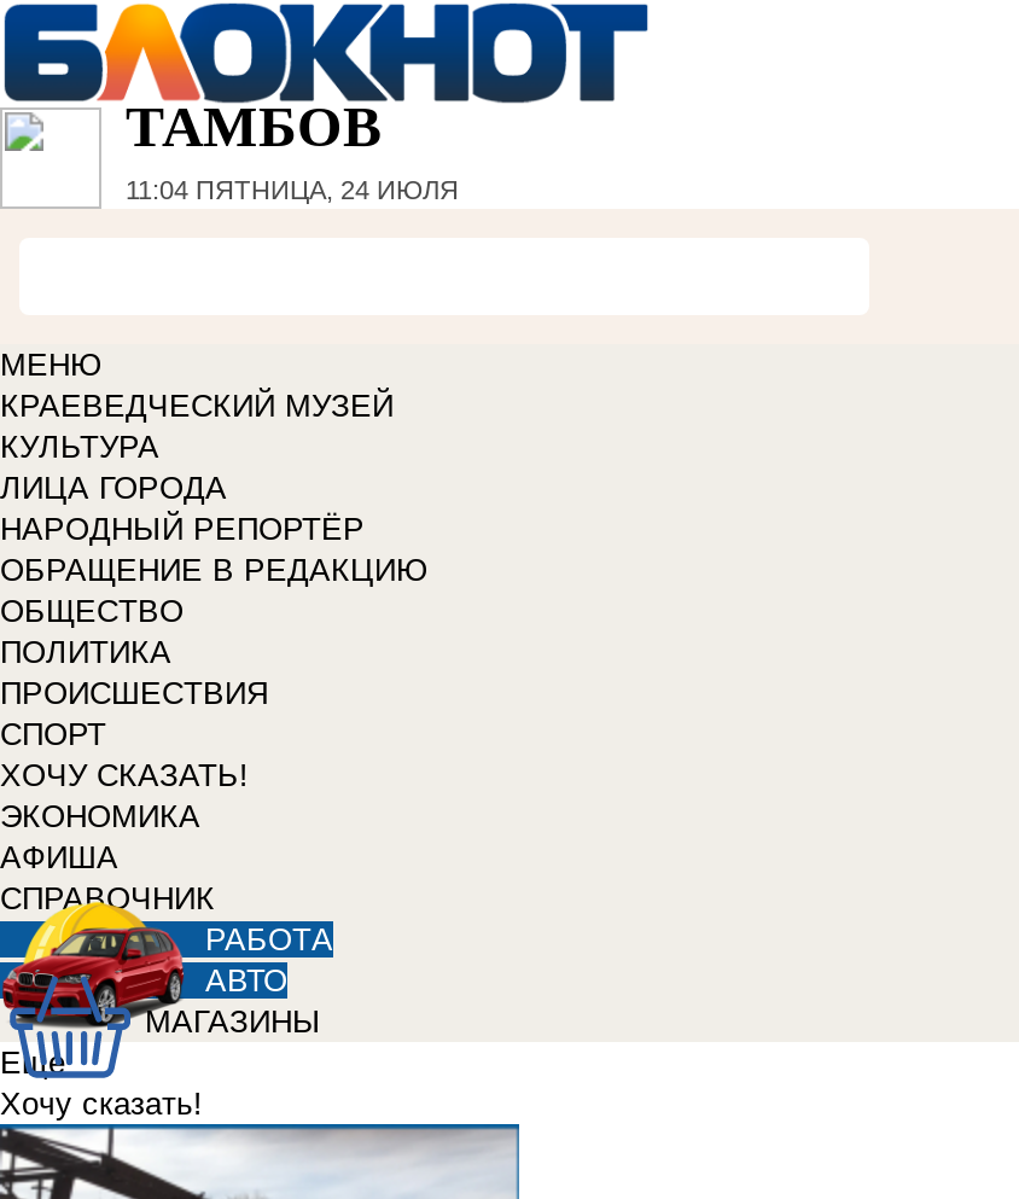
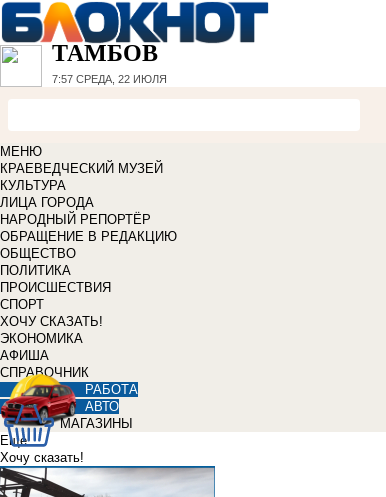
[126,176,459,205] 11:04 ПЯТНИЦА, 24 ИЮЛЯ -> [52,73,167,85] 7:57 СРЕДА, 22 ИЮЛЯ

